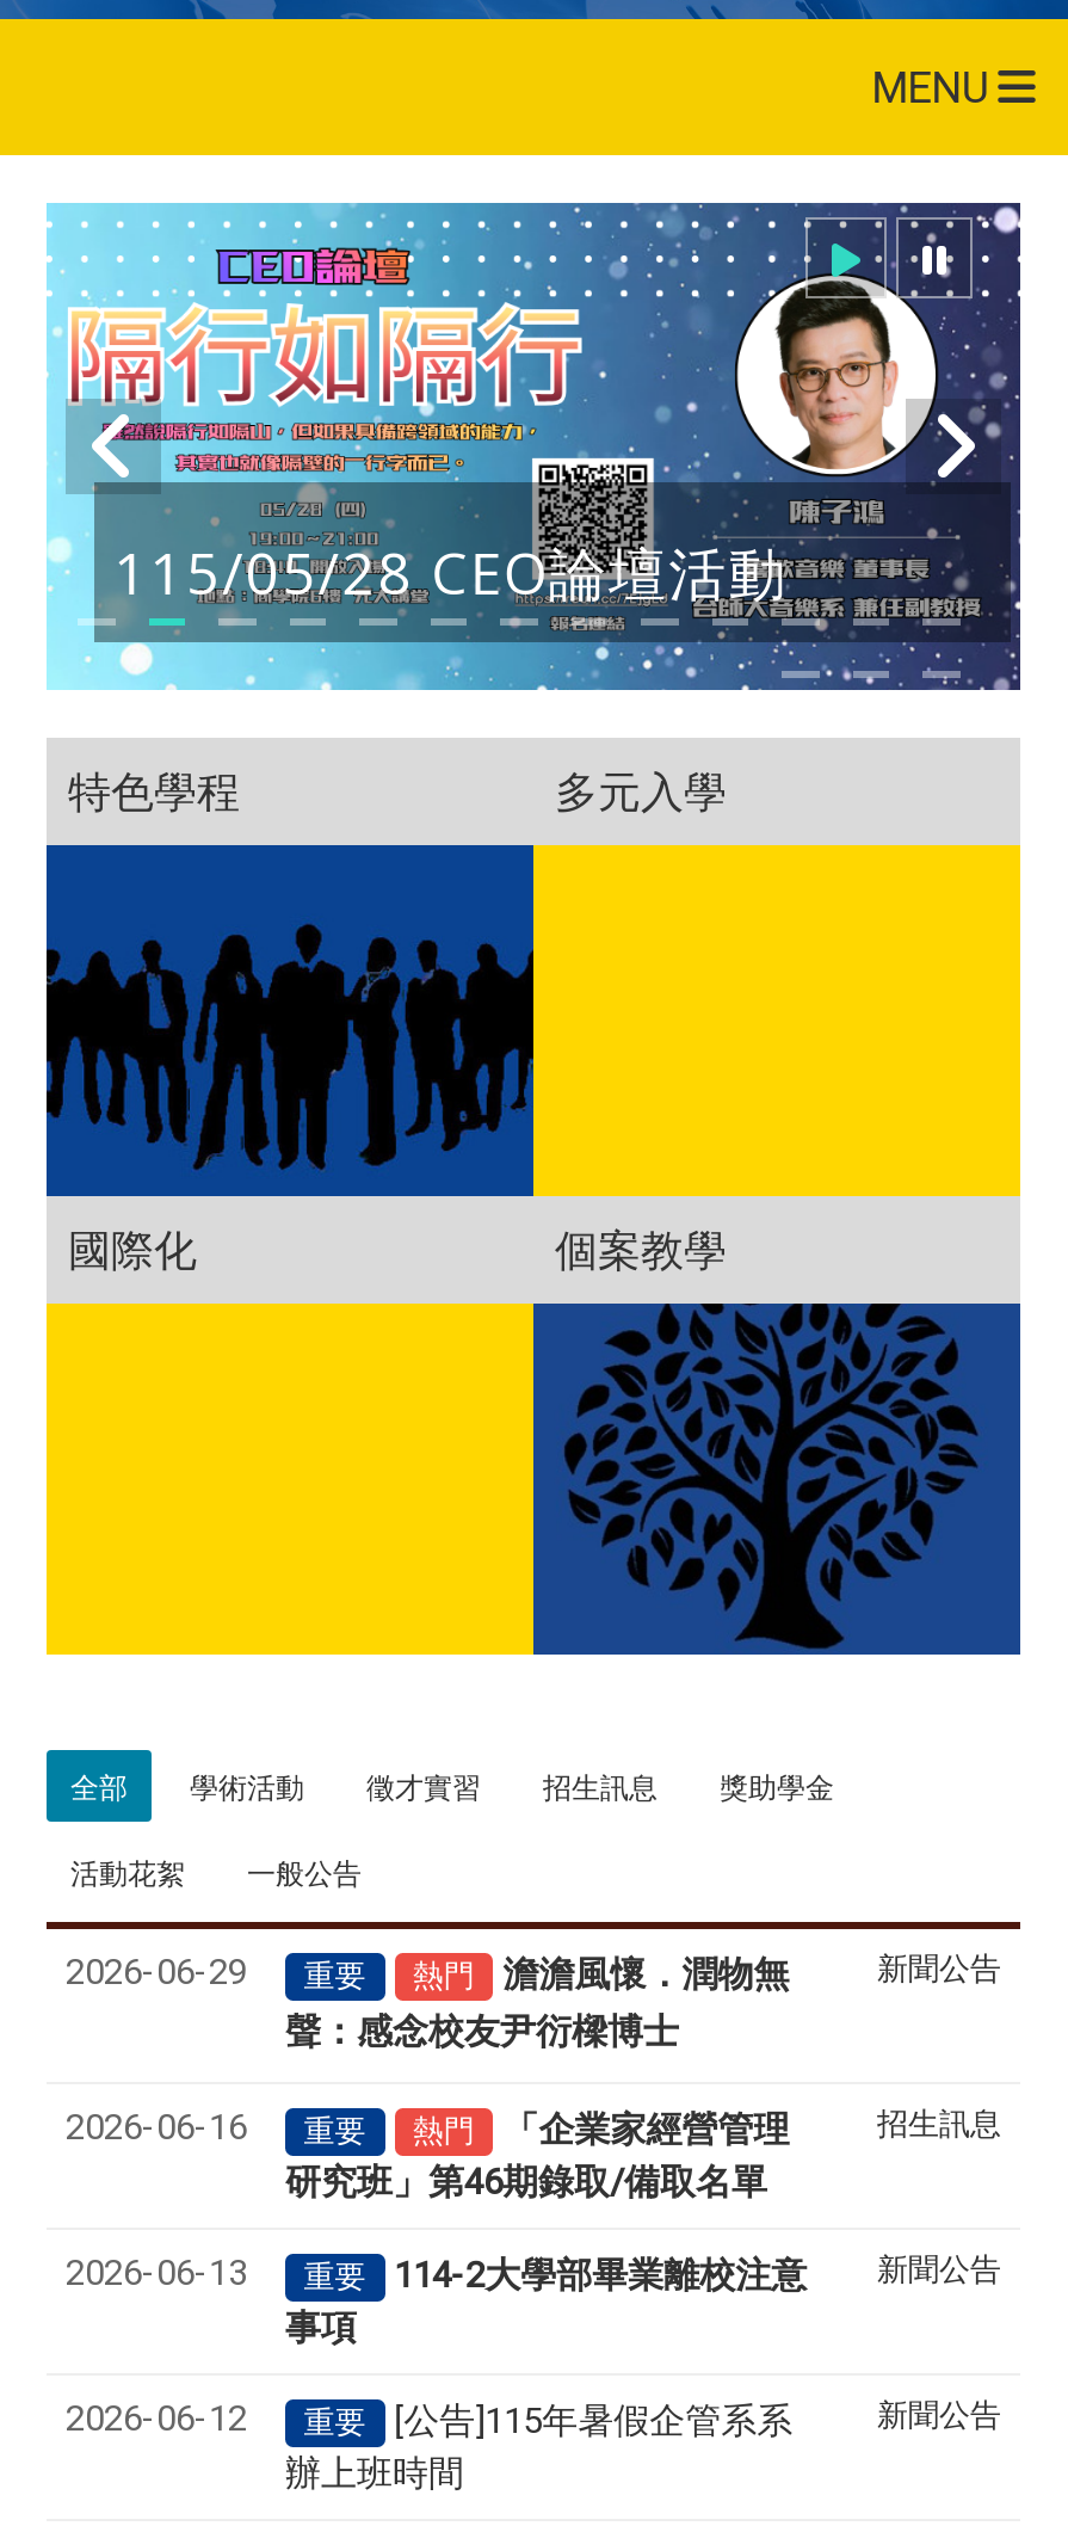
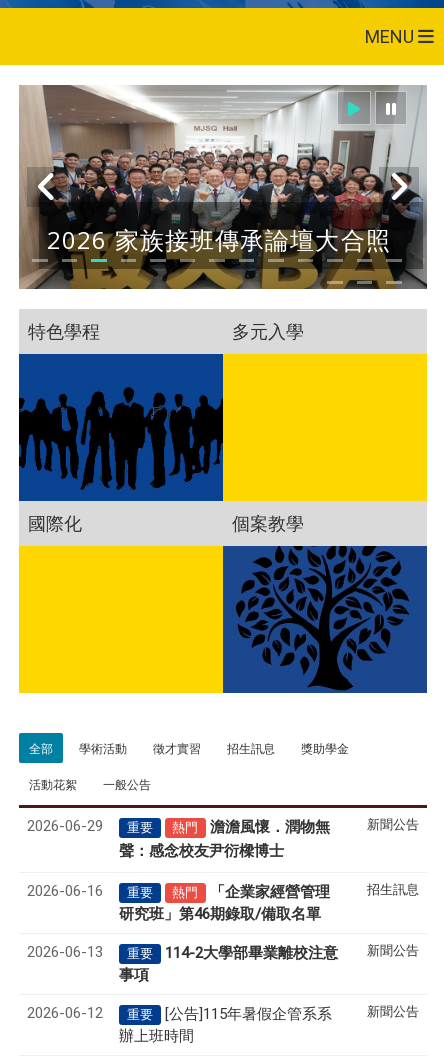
[47,201,1020,692] [image] | 115/05/28 CEO論壇活動 -> [18,84,427,290] [image] | 2026 家族接班傳承論壇大合照

